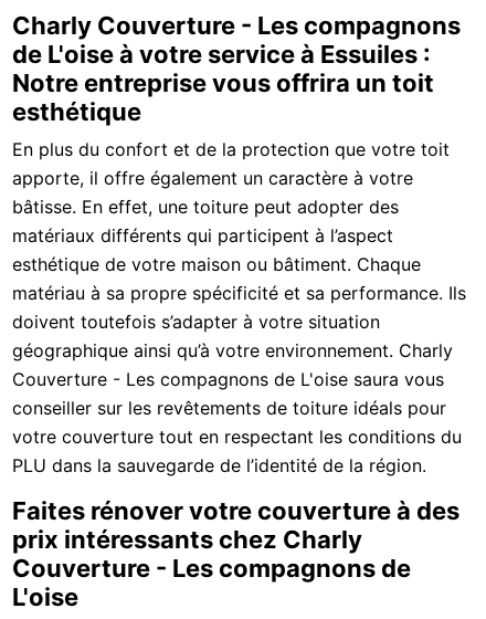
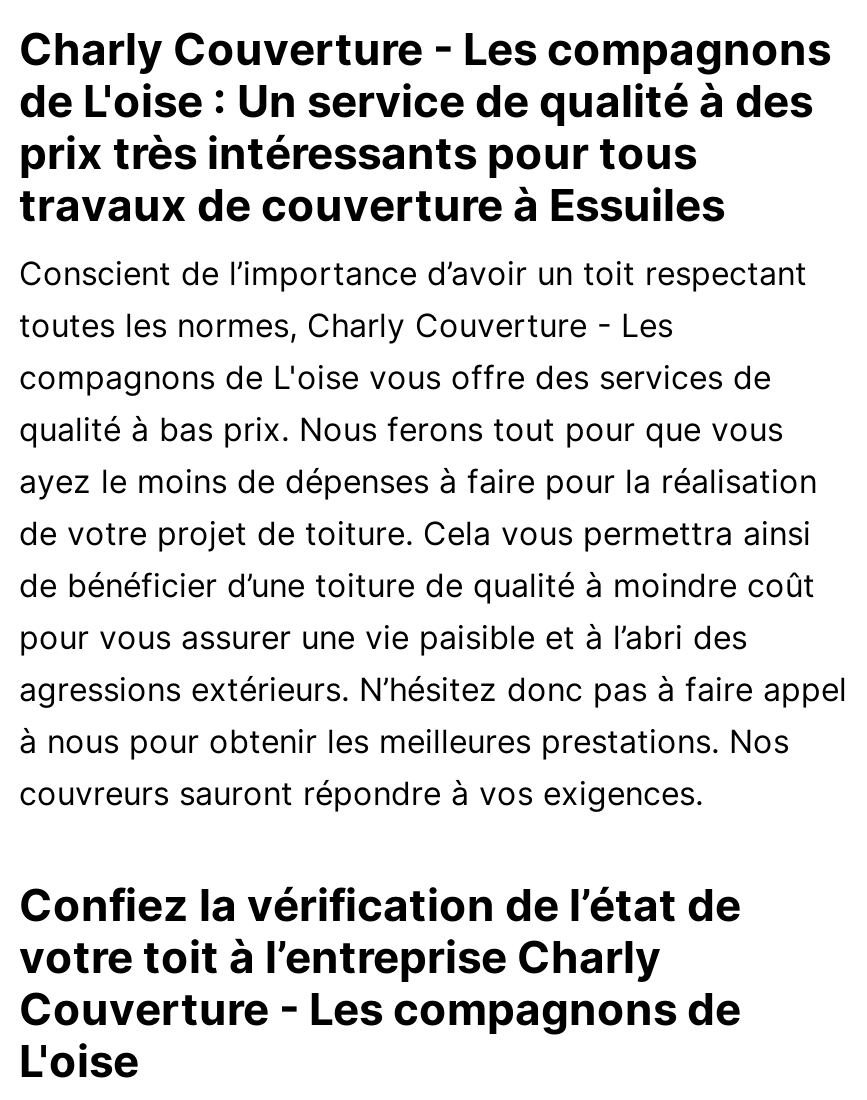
[12,40,466,476] de L'oise à votre service à Essuiles : | Notre entreprise vous offrira un toit | esthétique | En plus du confort et de la protection que votre toit | apporte, il offre également un caractère à votre | bâtisse. En effet, une toiture peut adopter des | matériaux différents qui participent à l’aspect | esthétique de votre maison ou bâtiment. Chaque | matériau à sa propre spécificité et sa performance. Ils | doivent toutefois s’adapter à votre situation | géographique ainsi qu’à votre environnement. Charly | Couverture - Les compagnons de L'oise saura vous | conseiller sur les revêtements de toiture idéals pour | votre couverture tout en respectant les conditions du | PLU dans la sauvegarde de l’identité de la région. -> [19,75,847,813] de L'oise : Un service de qualité à des | prix très intéressants pour tous | travaux de couverture à Essuiles | Conscient de l’importance d’avoir un toit respectant | toutes les normes, Charly Couverture - Les | compagnons de L'oise vous offre des services de | qualité à bas prix. Nous ferons tout pour que vous | ayez le moins de dépenses à faire pour la réalisation | de votre projet de toiture. Cela vous permettra ainsi | de bénéficier d’une toiture de qualité à moindre coût | pour vous assurer une vie paisible et à l’abri des | agressions extérieurs. N’hésitez donc pas à faire appel | à nous pour obtenir les meilleures prestations. Nos | couvreurs sauront répondre à vos exigences.
[12,496,459,554] Faites rénover votre couverture à des | prix intéressants chez Charly -> [19,879,741,983] Confiez la vérification de l’état de | votre toit à l’entreprise Charly

